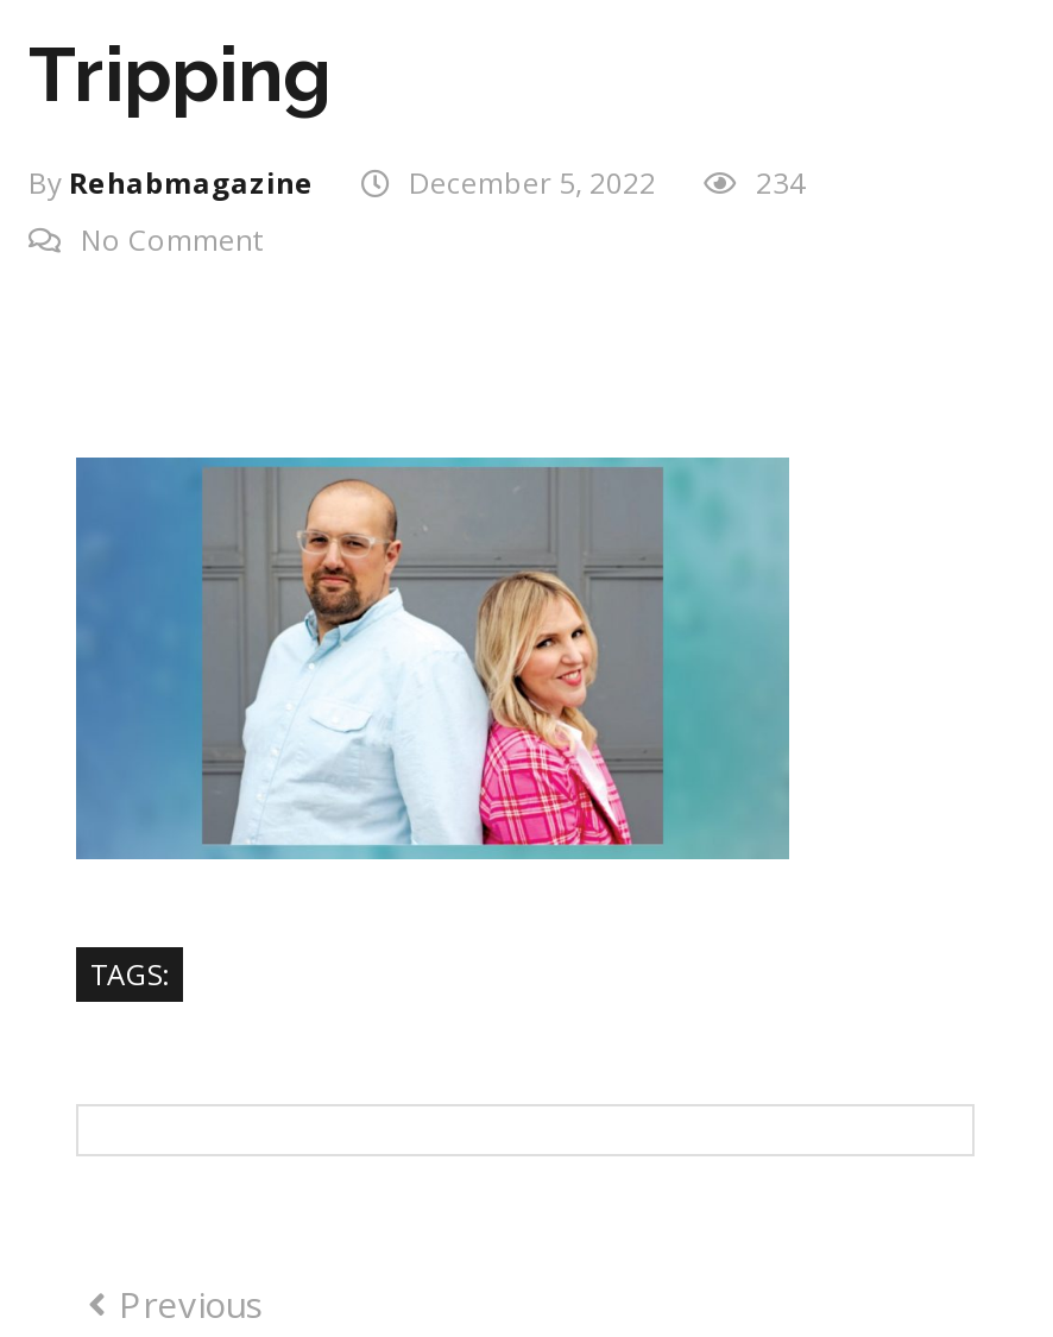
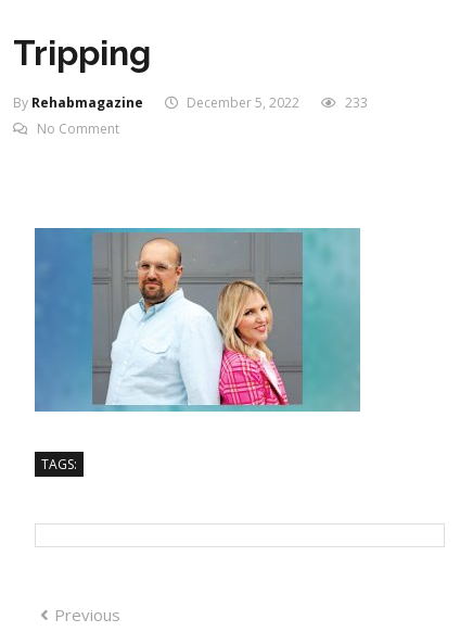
[749,163,806,203] 234 -> [342,93,368,112] 233

